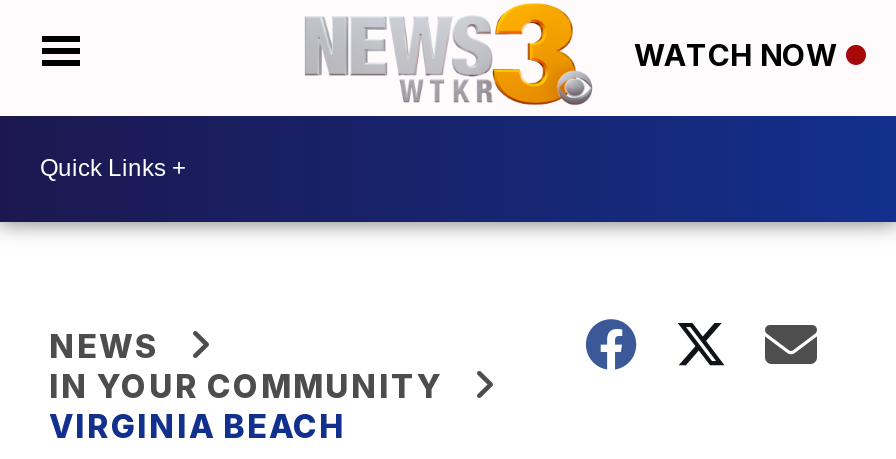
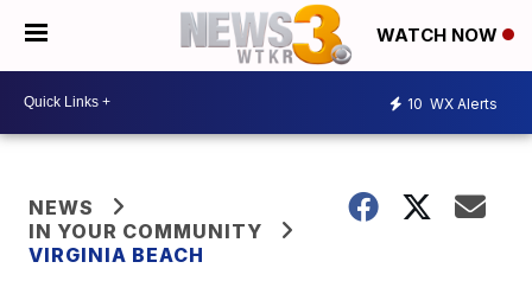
none -> [407,95,498,113] 10 WX Alerts

